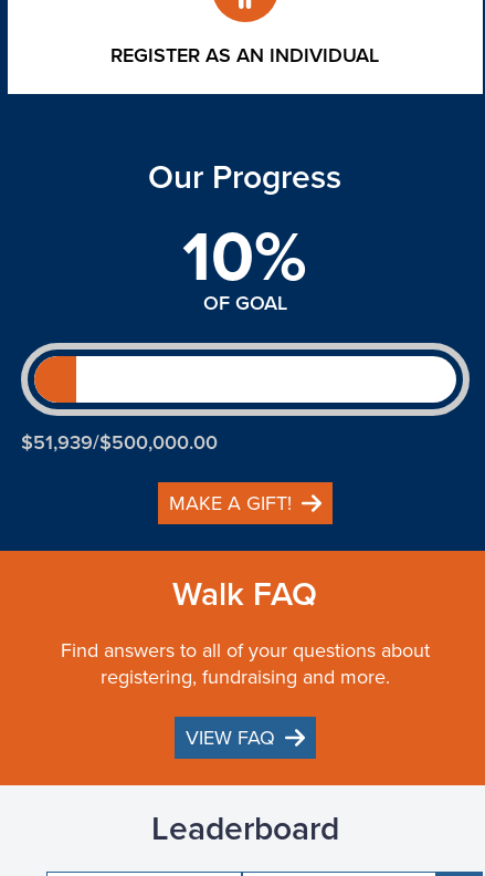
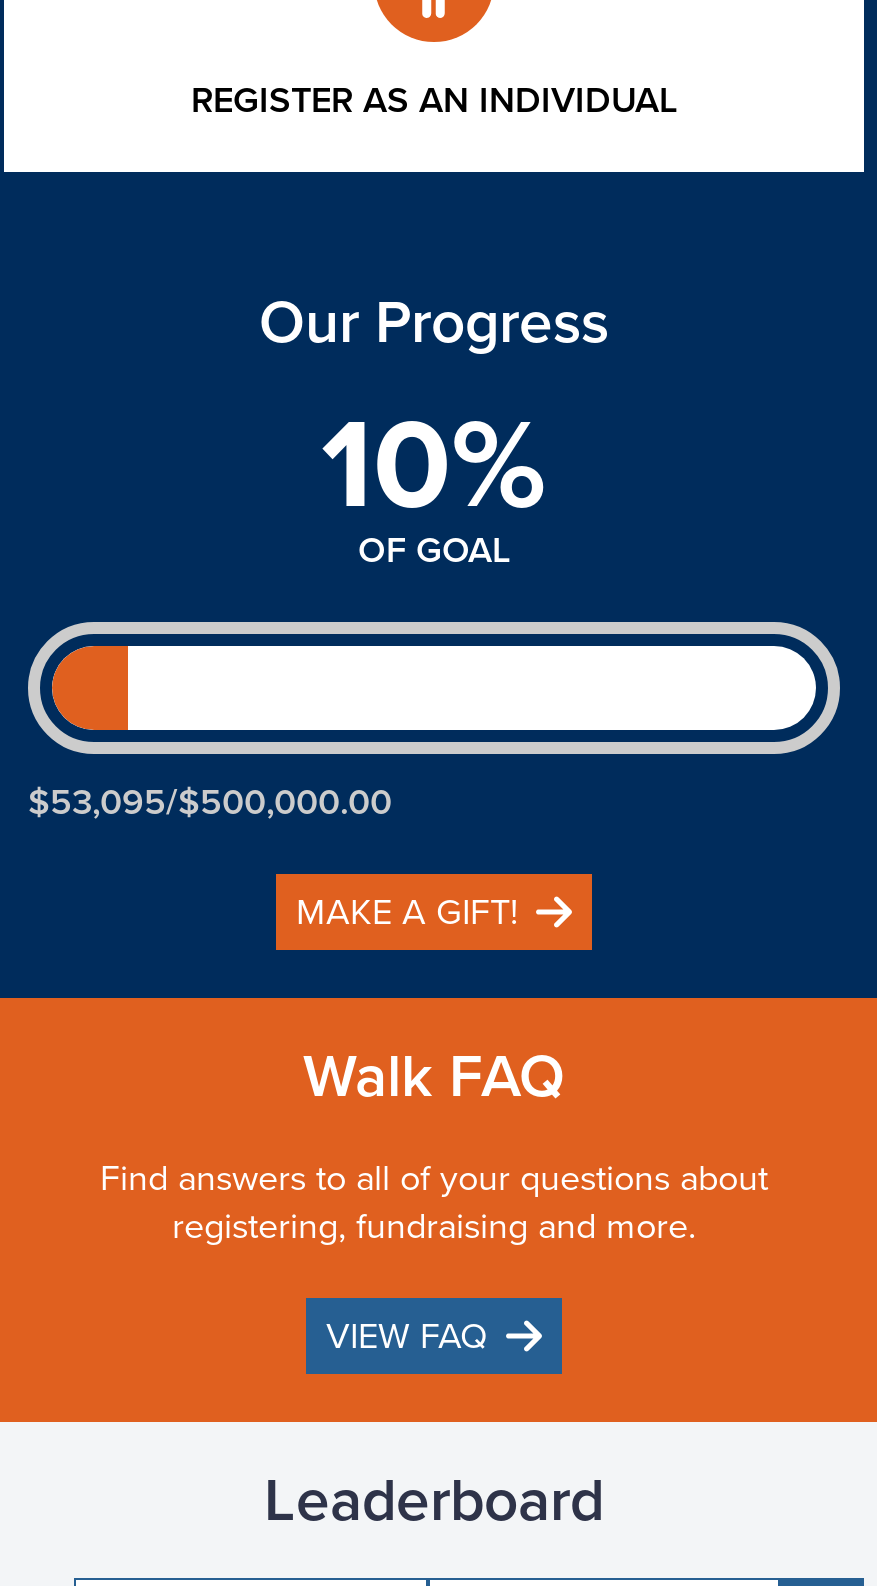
[21,428,218,456] $51,939/$500,000.00 -> [28,777,392,829] $53,095/$500,000.00

